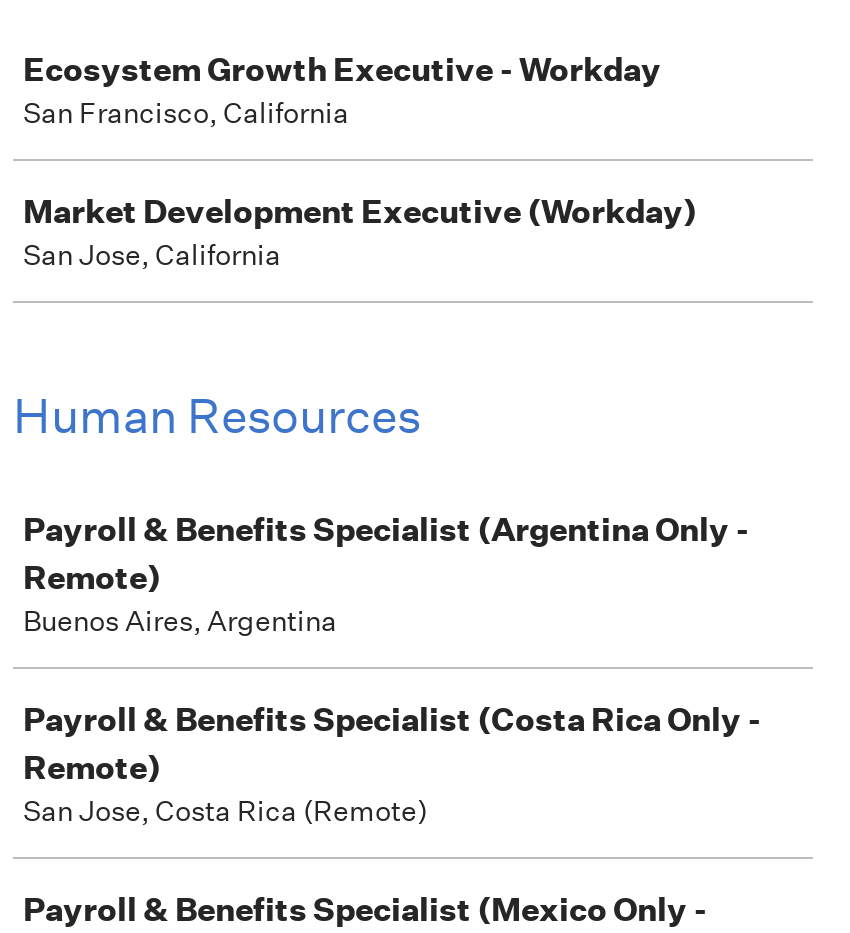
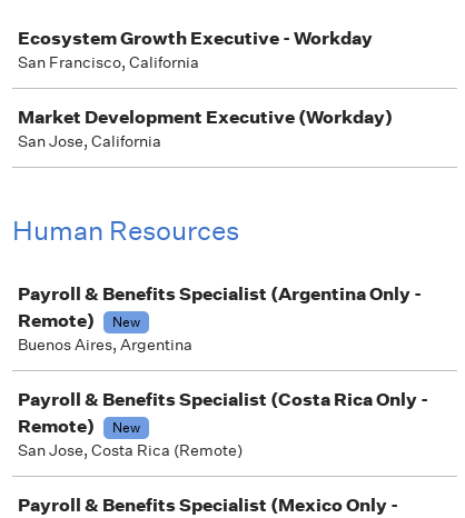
none -> [112,312,140,331] New
none -> [112,418,140,437] New

